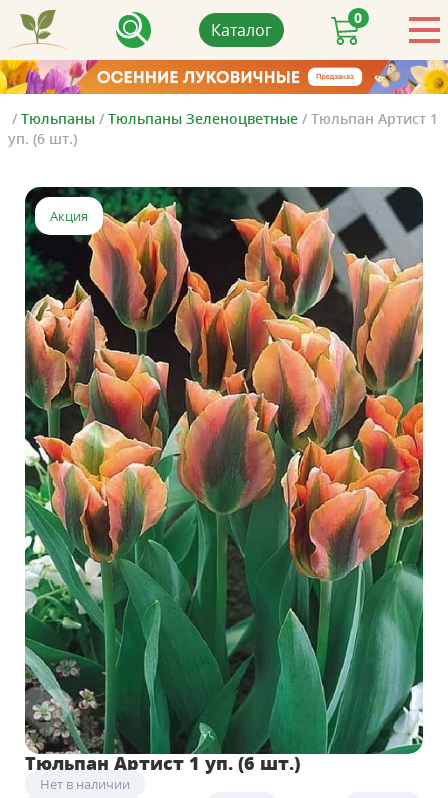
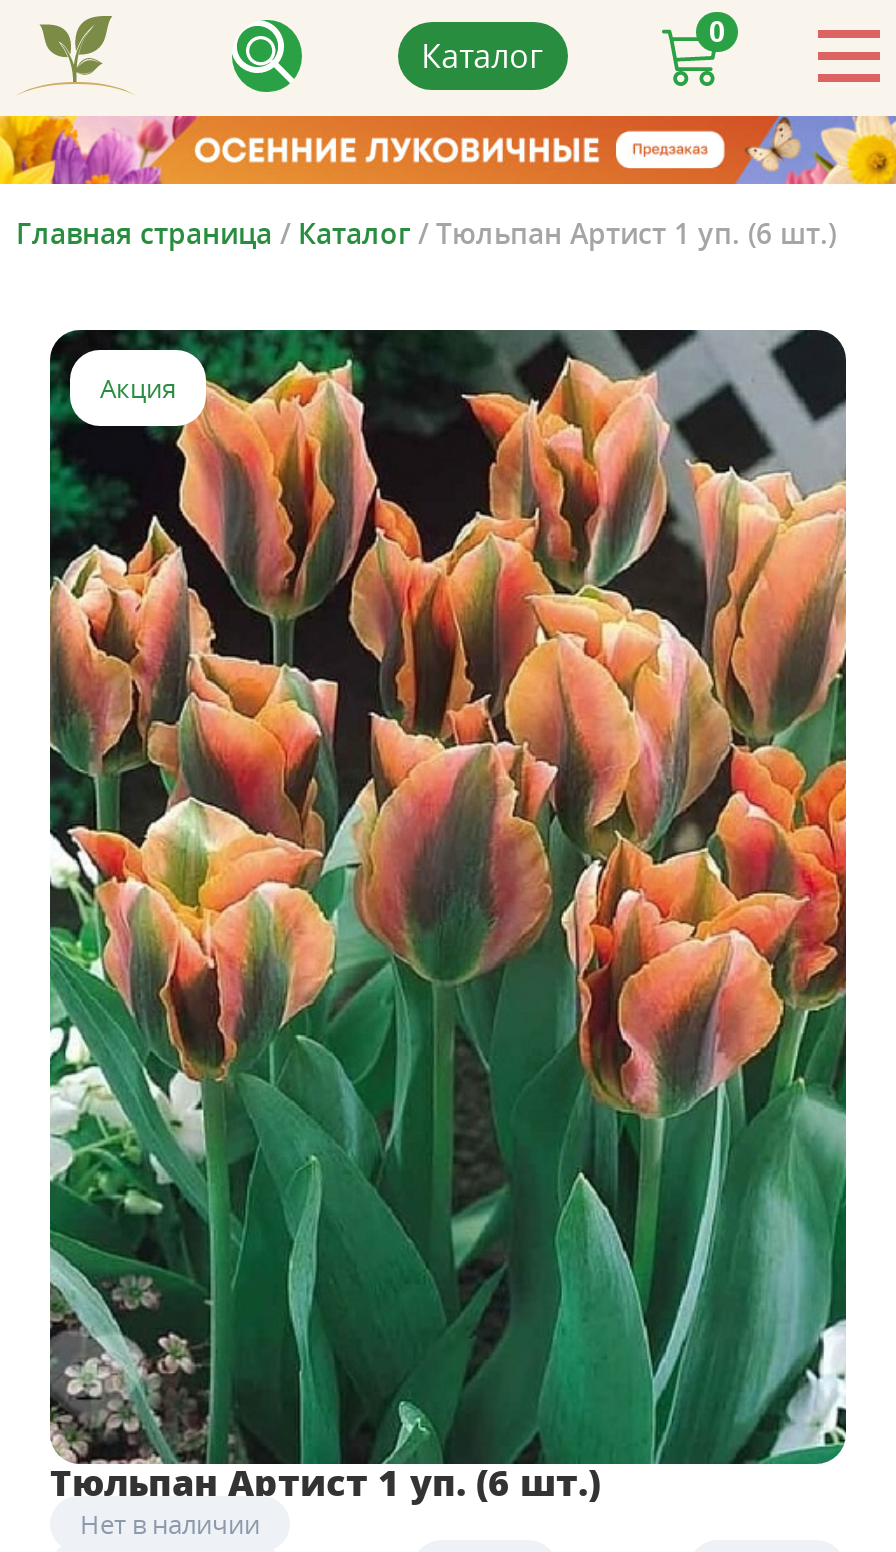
[8,109,438,148] / Тюльпаны / Тюльпаны Зеленоцветные / Тюльпан Артист 1 | уп. (6 шт.) -> [16,213,836,251] Главная страница / Каталог / Тюльпан Артист 1 уп. (6 шт.)

